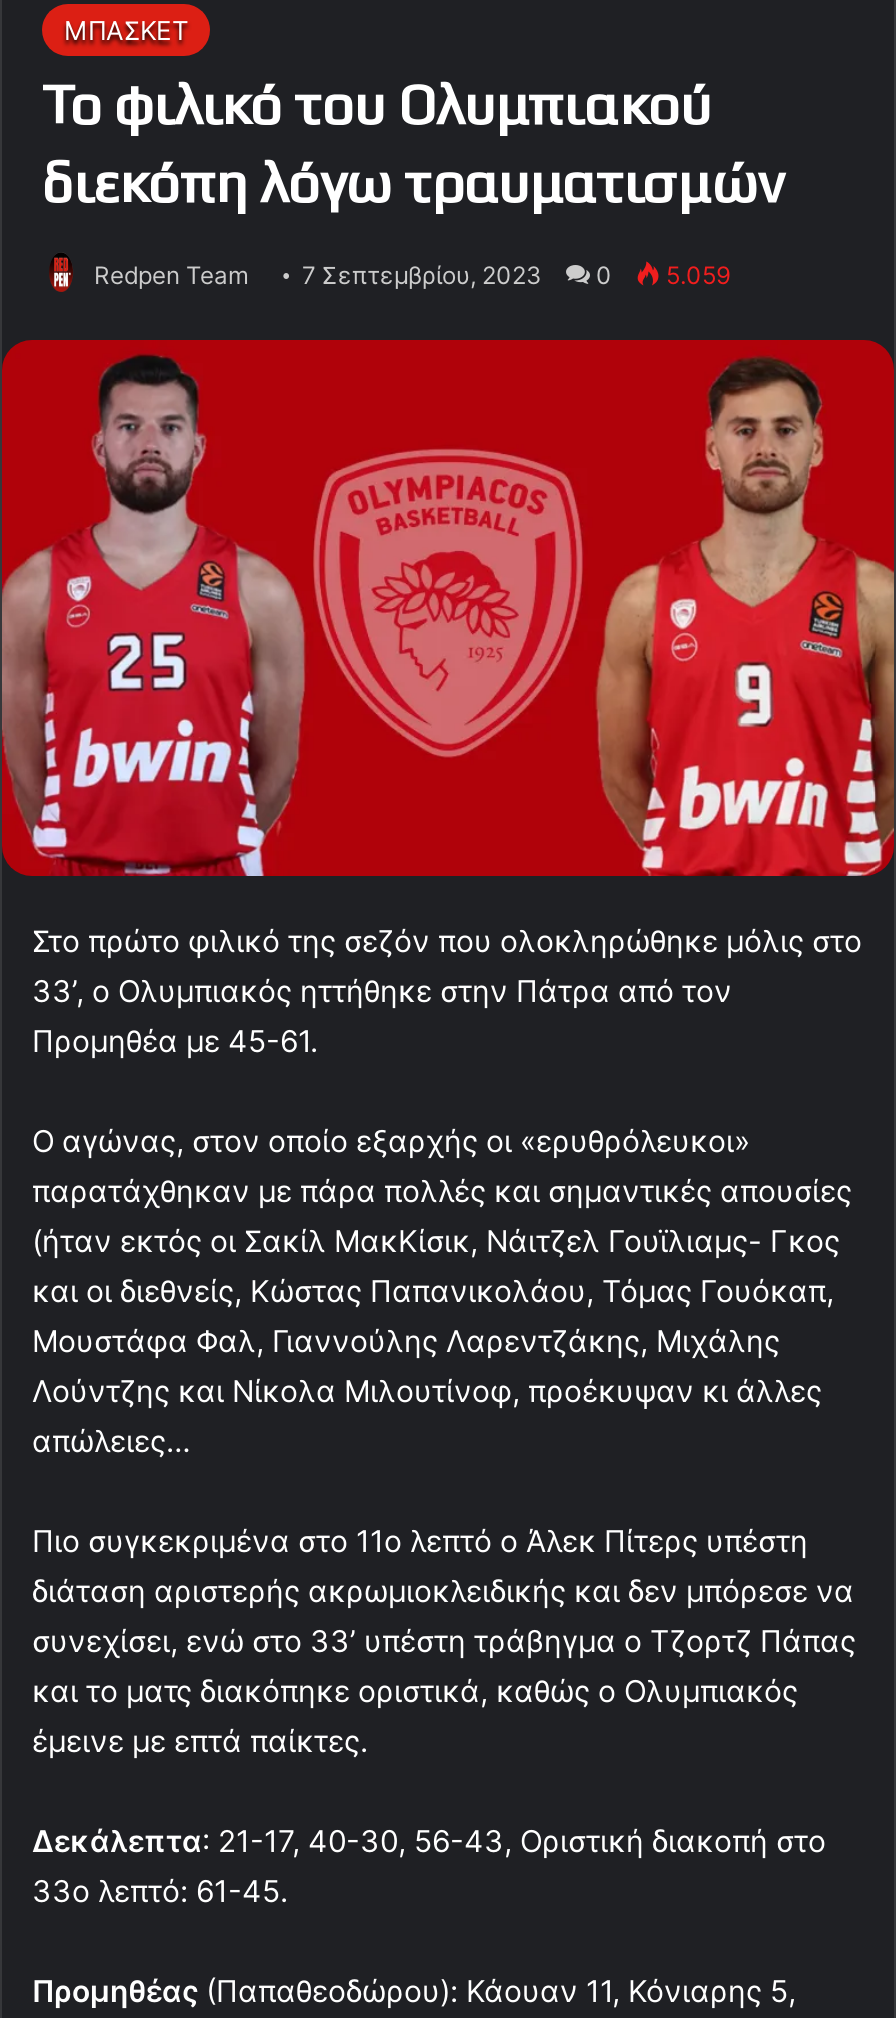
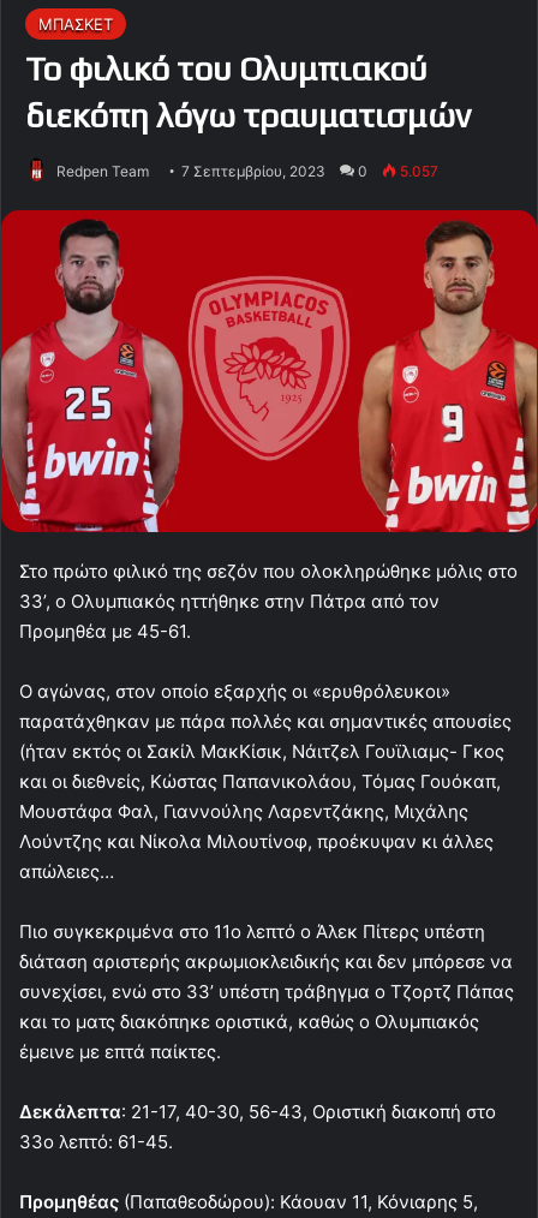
[94,259,730,289] Redpen Team 7 Σεπτεμβρίου, 2023 0 5.059 -> [56,162,438,180] Redpen Team 7 Σεπτεμβρίου, 2023 0 5.057

